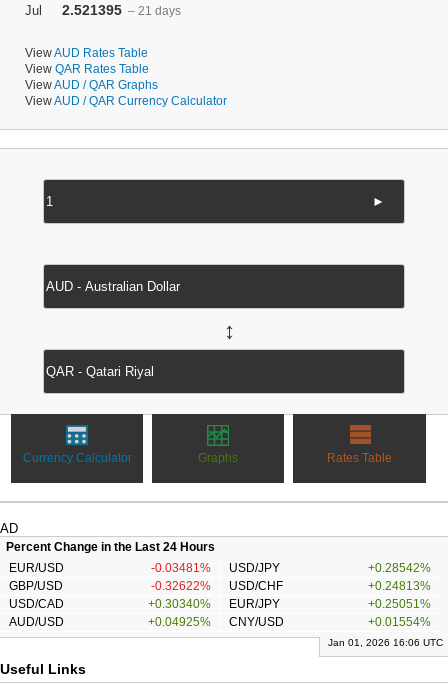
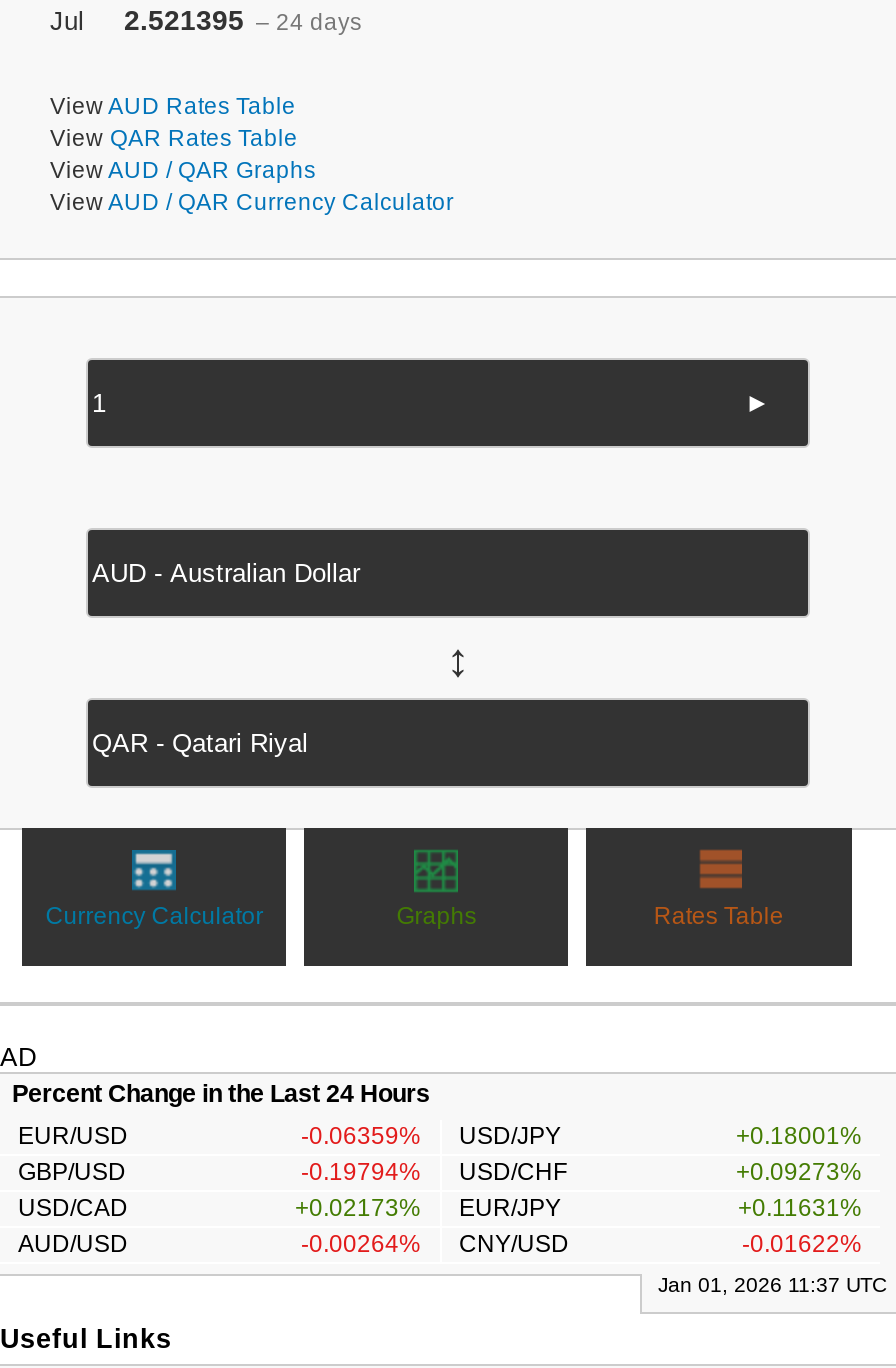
[25,2,181,18] Jul 2.521395 – 21 days -> [50,4,362,36] Jul 2.521395 – 24 days
[150,561,280,575] -0.03481% USD/JPY -> [301,1122,561,1150] -0.06359% USD/JPY
[368,561,431,575] +0.28542% -> [736,1122,862,1150] +0.18001%
[150,579,283,593] -0.32622% USD/CHF -> [301,1158,567,1186] -0.19794% USD/CHF
[368,579,431,593] +0.24813% -> [736,1158,862,1186] +0.09273%
[147,597,280,611] +0.30340% EUR/JPY -> [295,1194,561,1222] +0.02173% EUR/JPY
[368,597,431,611] +0.25051% -> [738,1194,862,1222] +0.11631%
[147,615,284,629] +0.04925% CNY/USD -> [301,1230,569,1258] -0.00264% CNY/USD
[368,615,431,629] +0.01554% -> [742,1230,862,1258] -0.01622%
[328,637,443,648] Jan 01, 2026 16:06 UTC -> [658,1274,886,1296] Jan 01, 2026 11:37 UTC

